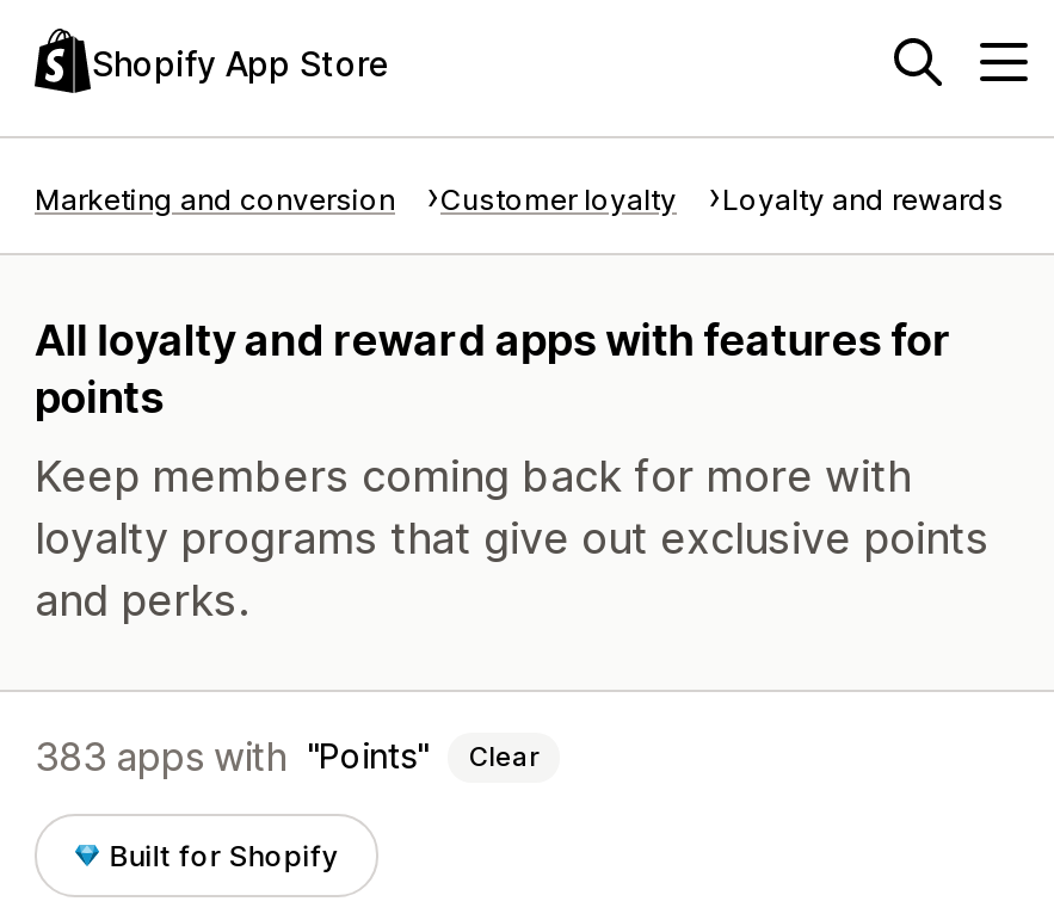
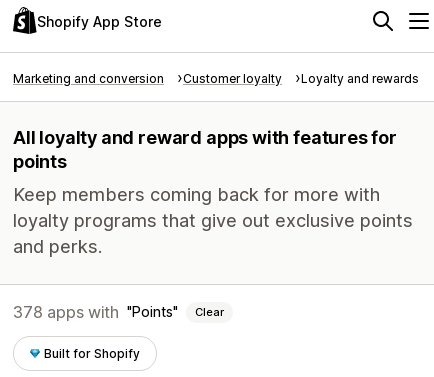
[35,733,538,780] 383 apps with Points Clear -> [13,302,224,322] 378 apps with Points Clear

